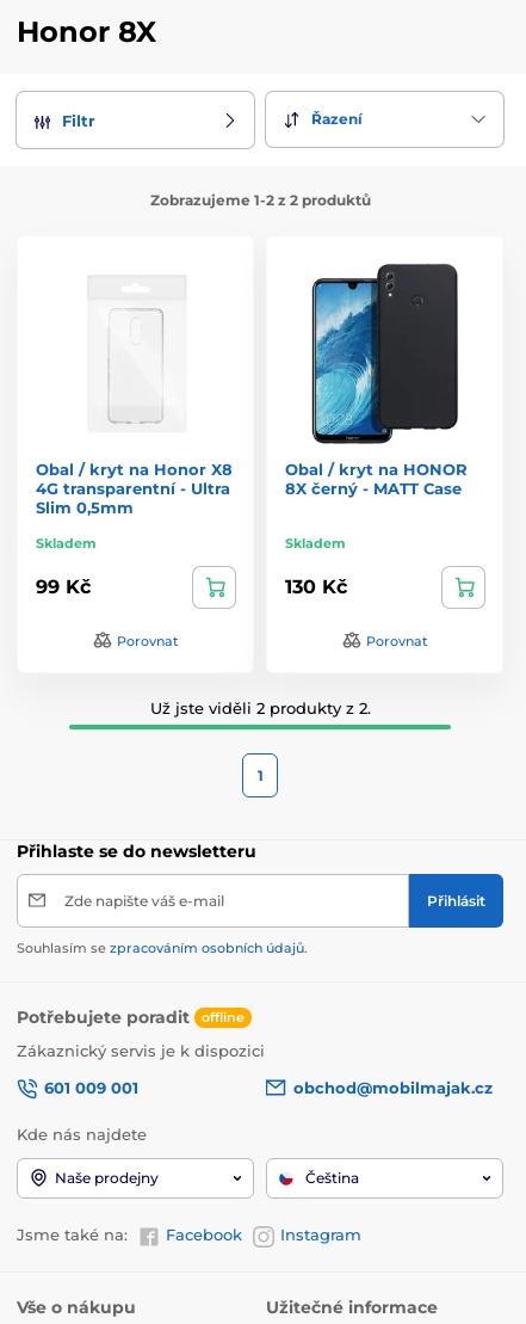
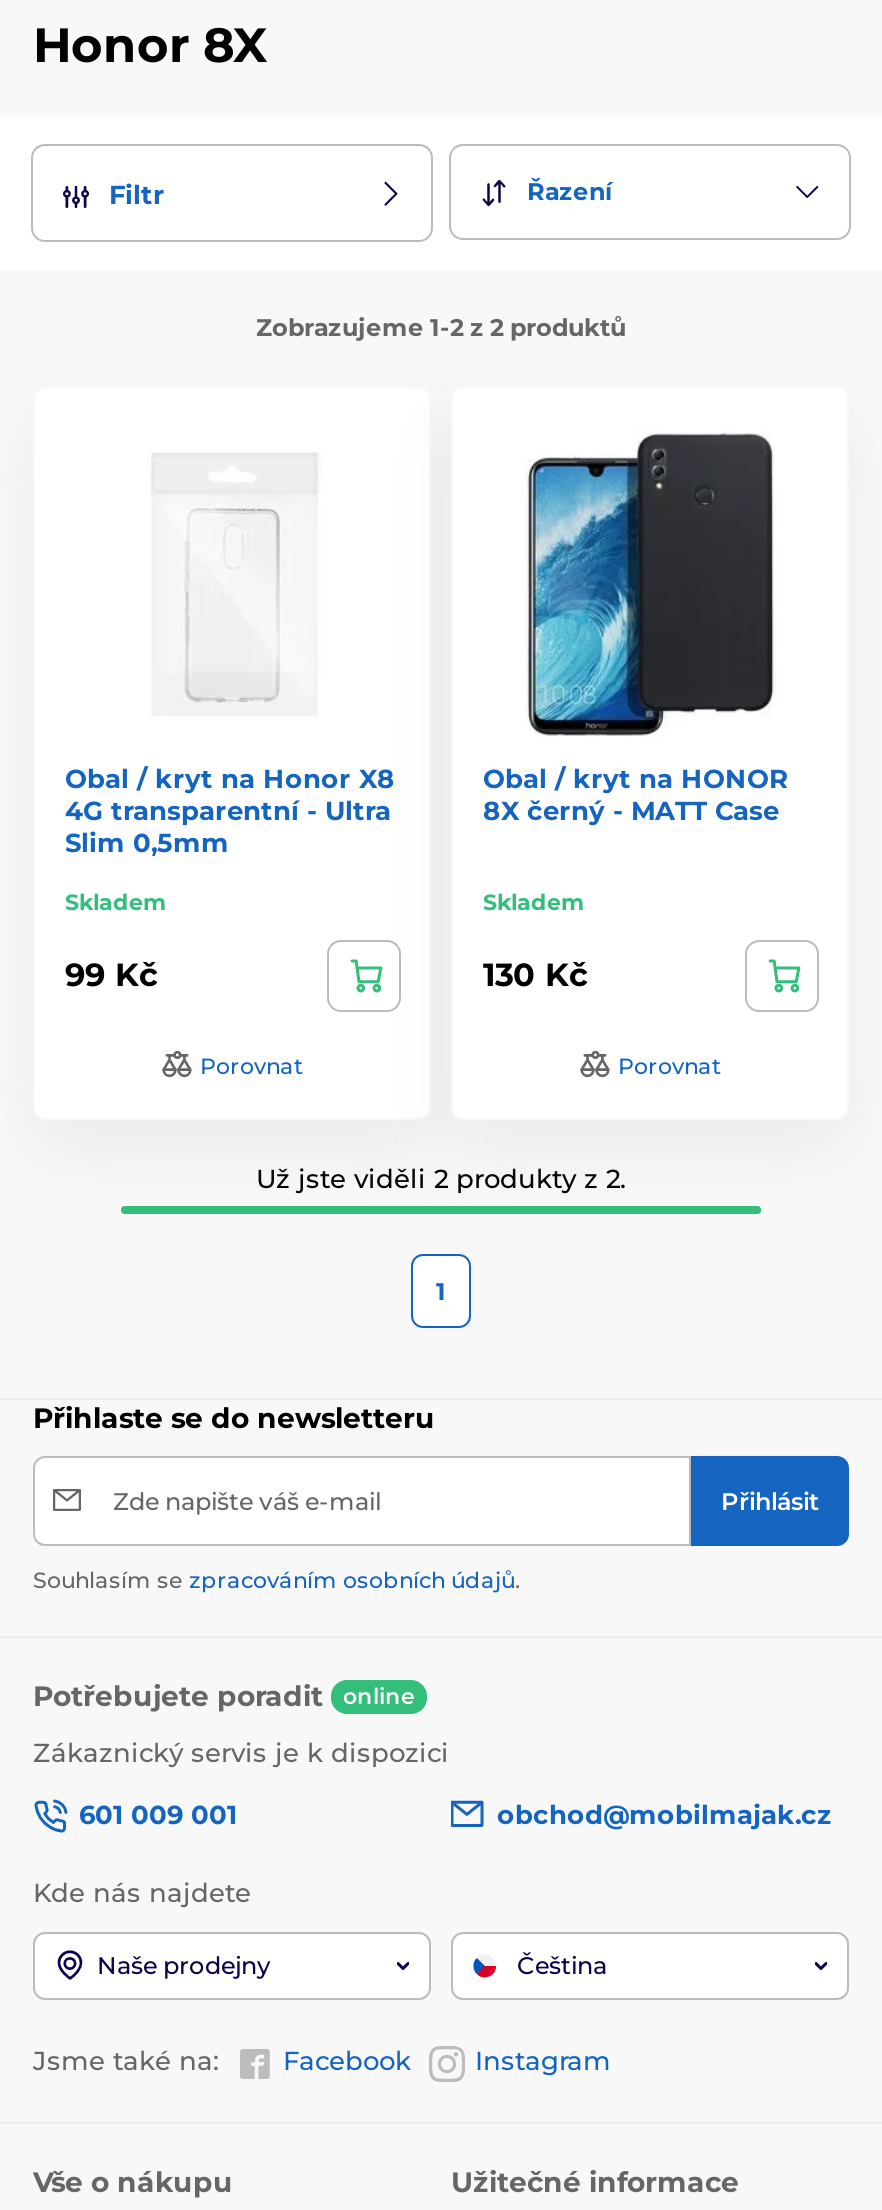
[17,1006,245,1027] Potřebujete poradit offline -> [33,1677,415,1713] Potřebujete poradit online

